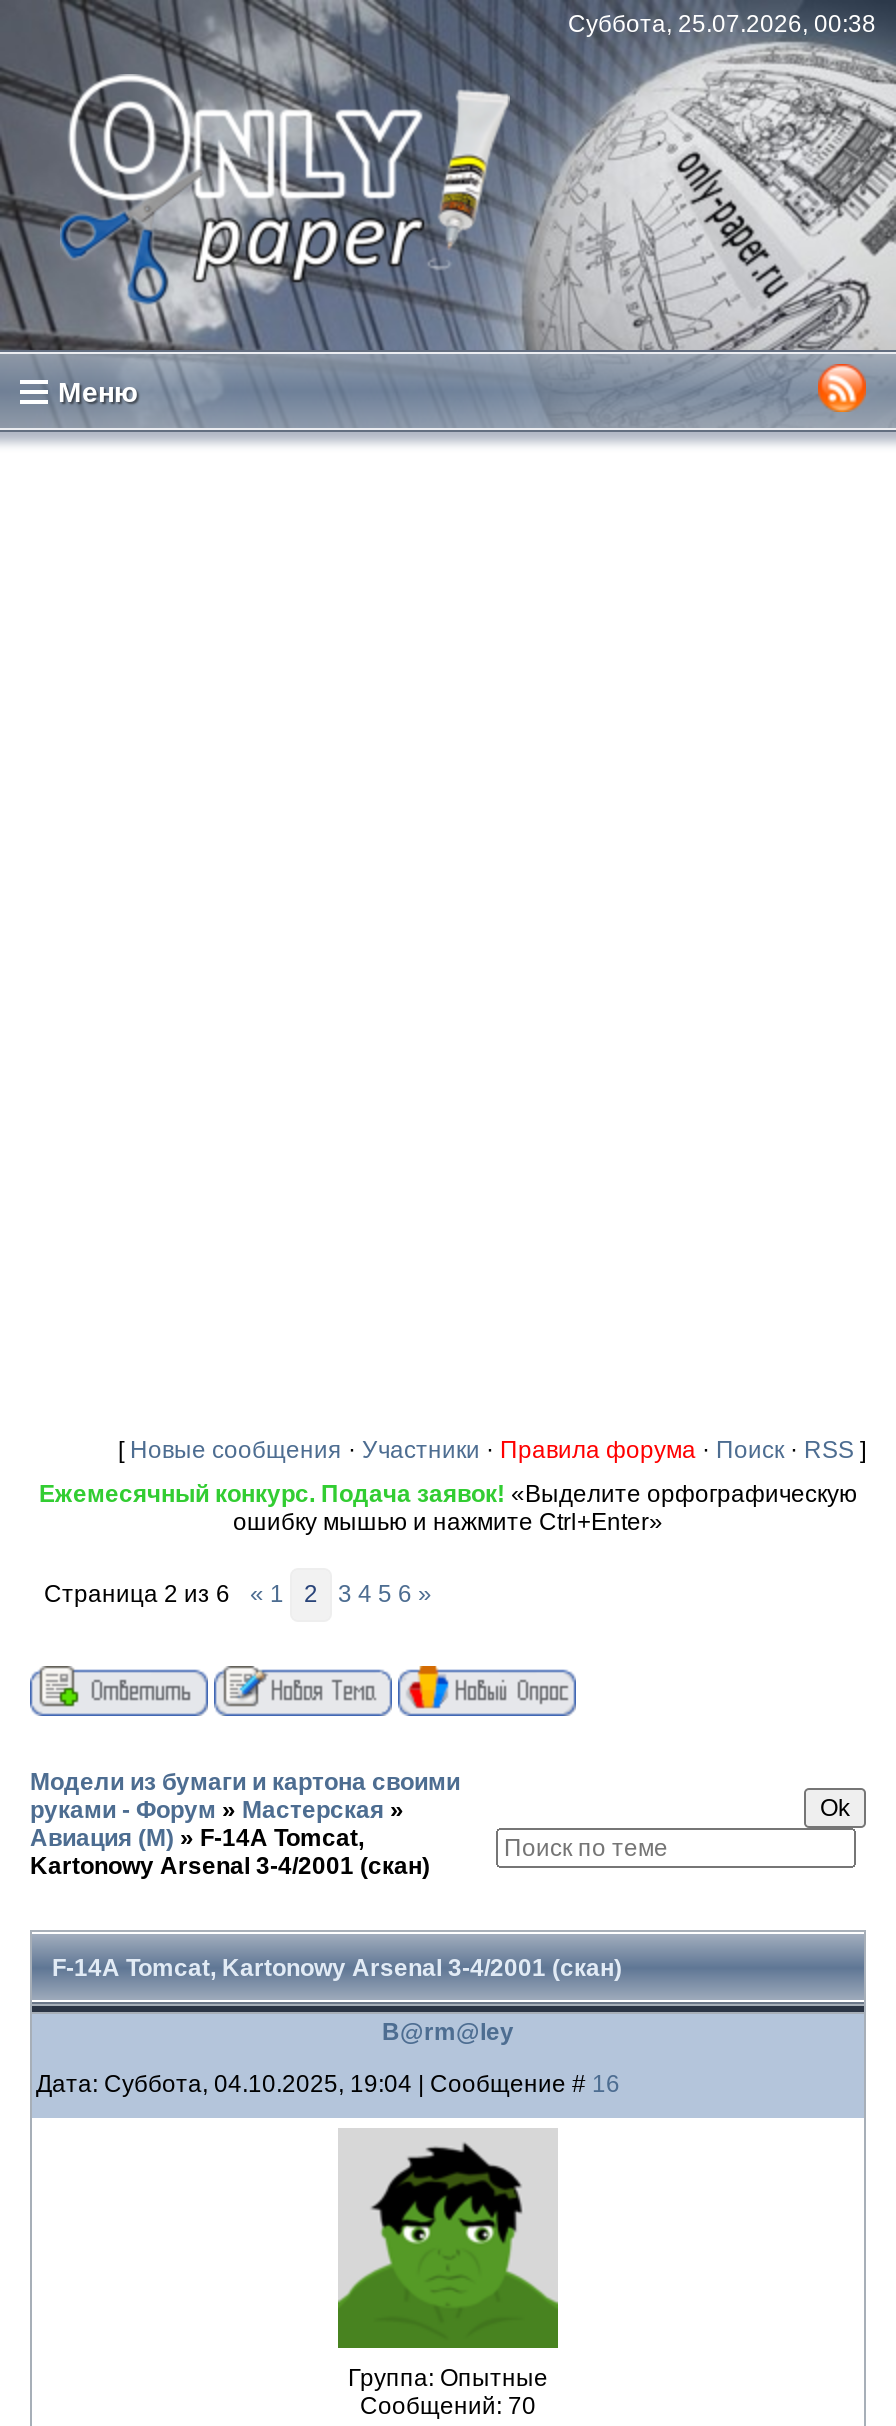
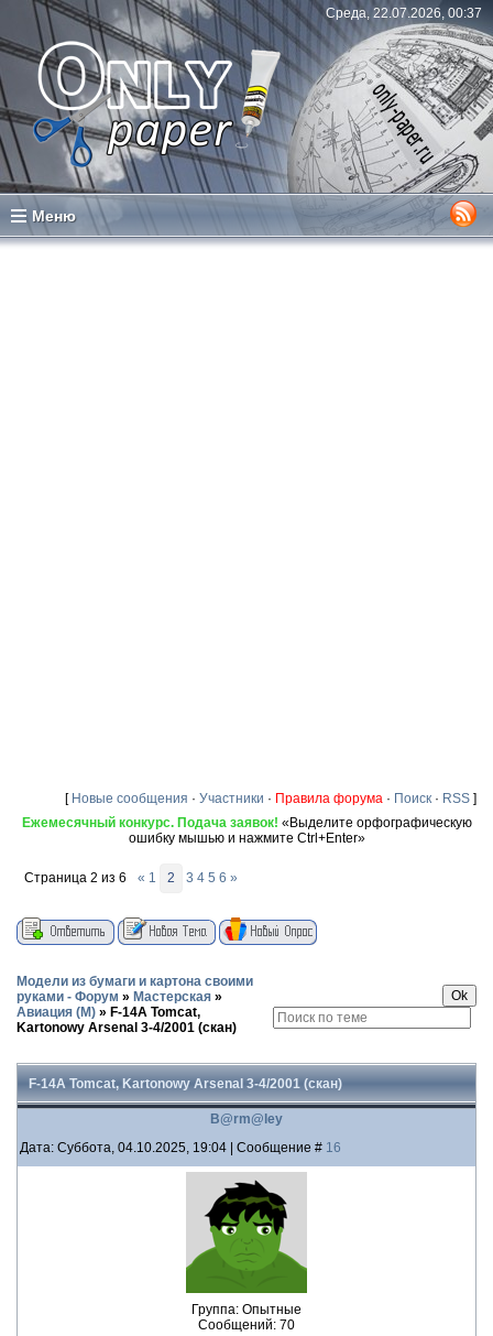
[568,10,876,38] Суббота, 25.07.2026, 00:38 -> [326,6,482,21] Среда, 22.07.2026, 00:37

